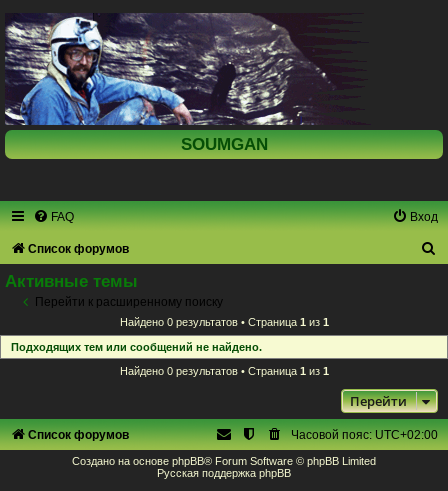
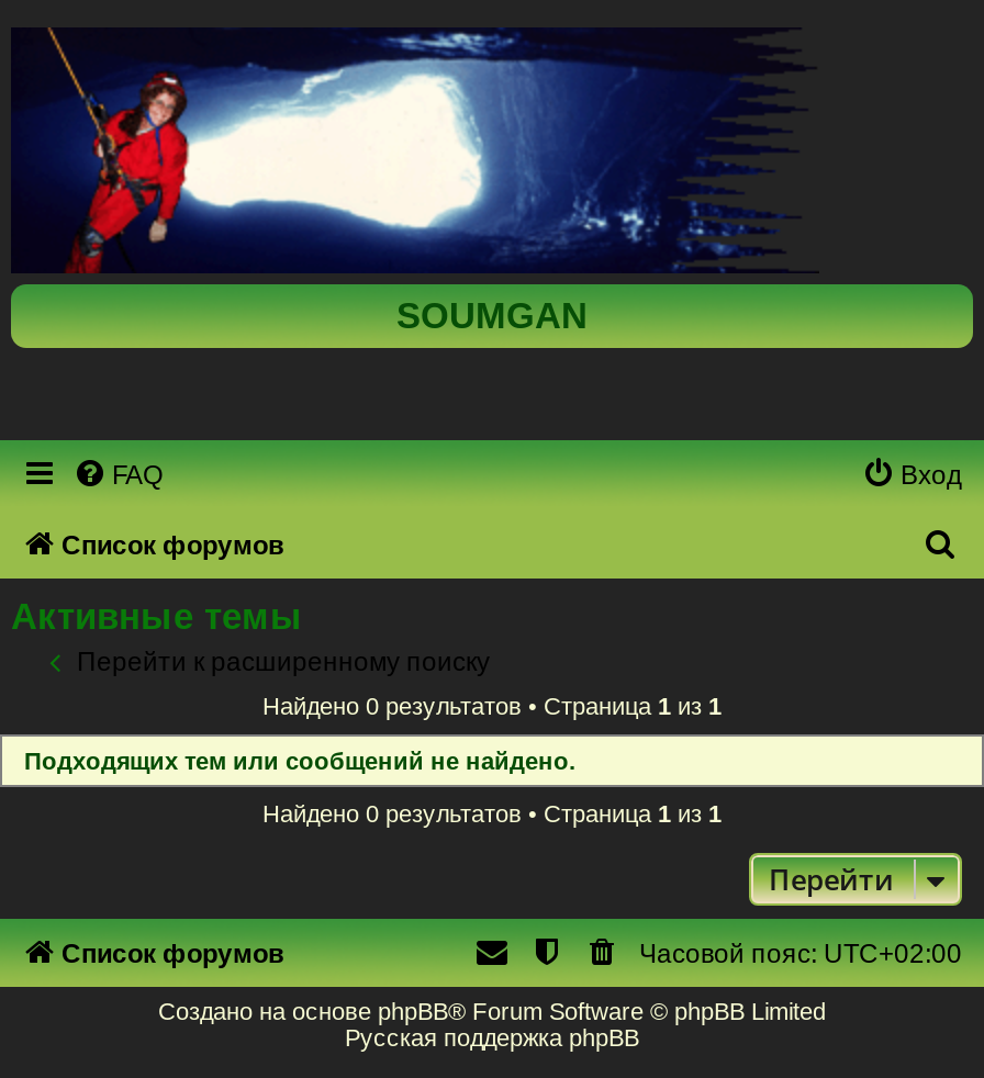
[4,12,343,126] [image] -> [11,27,756,273] [image]

